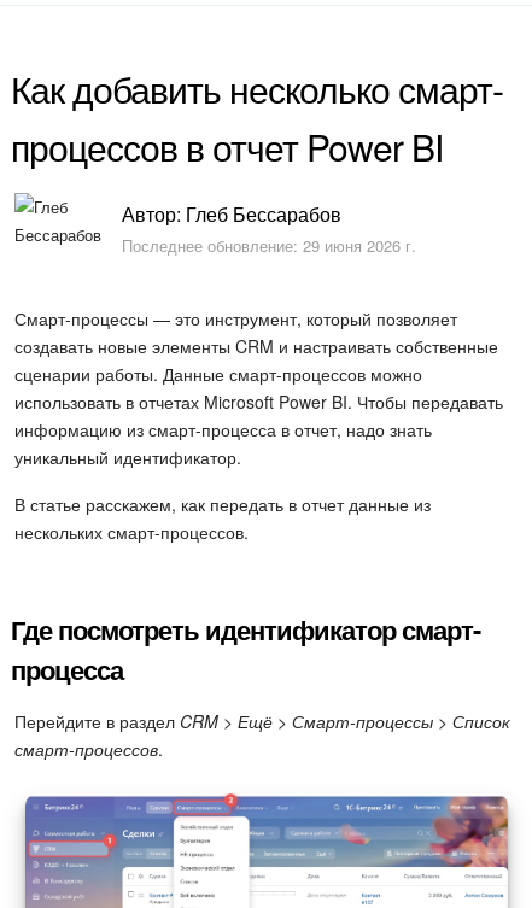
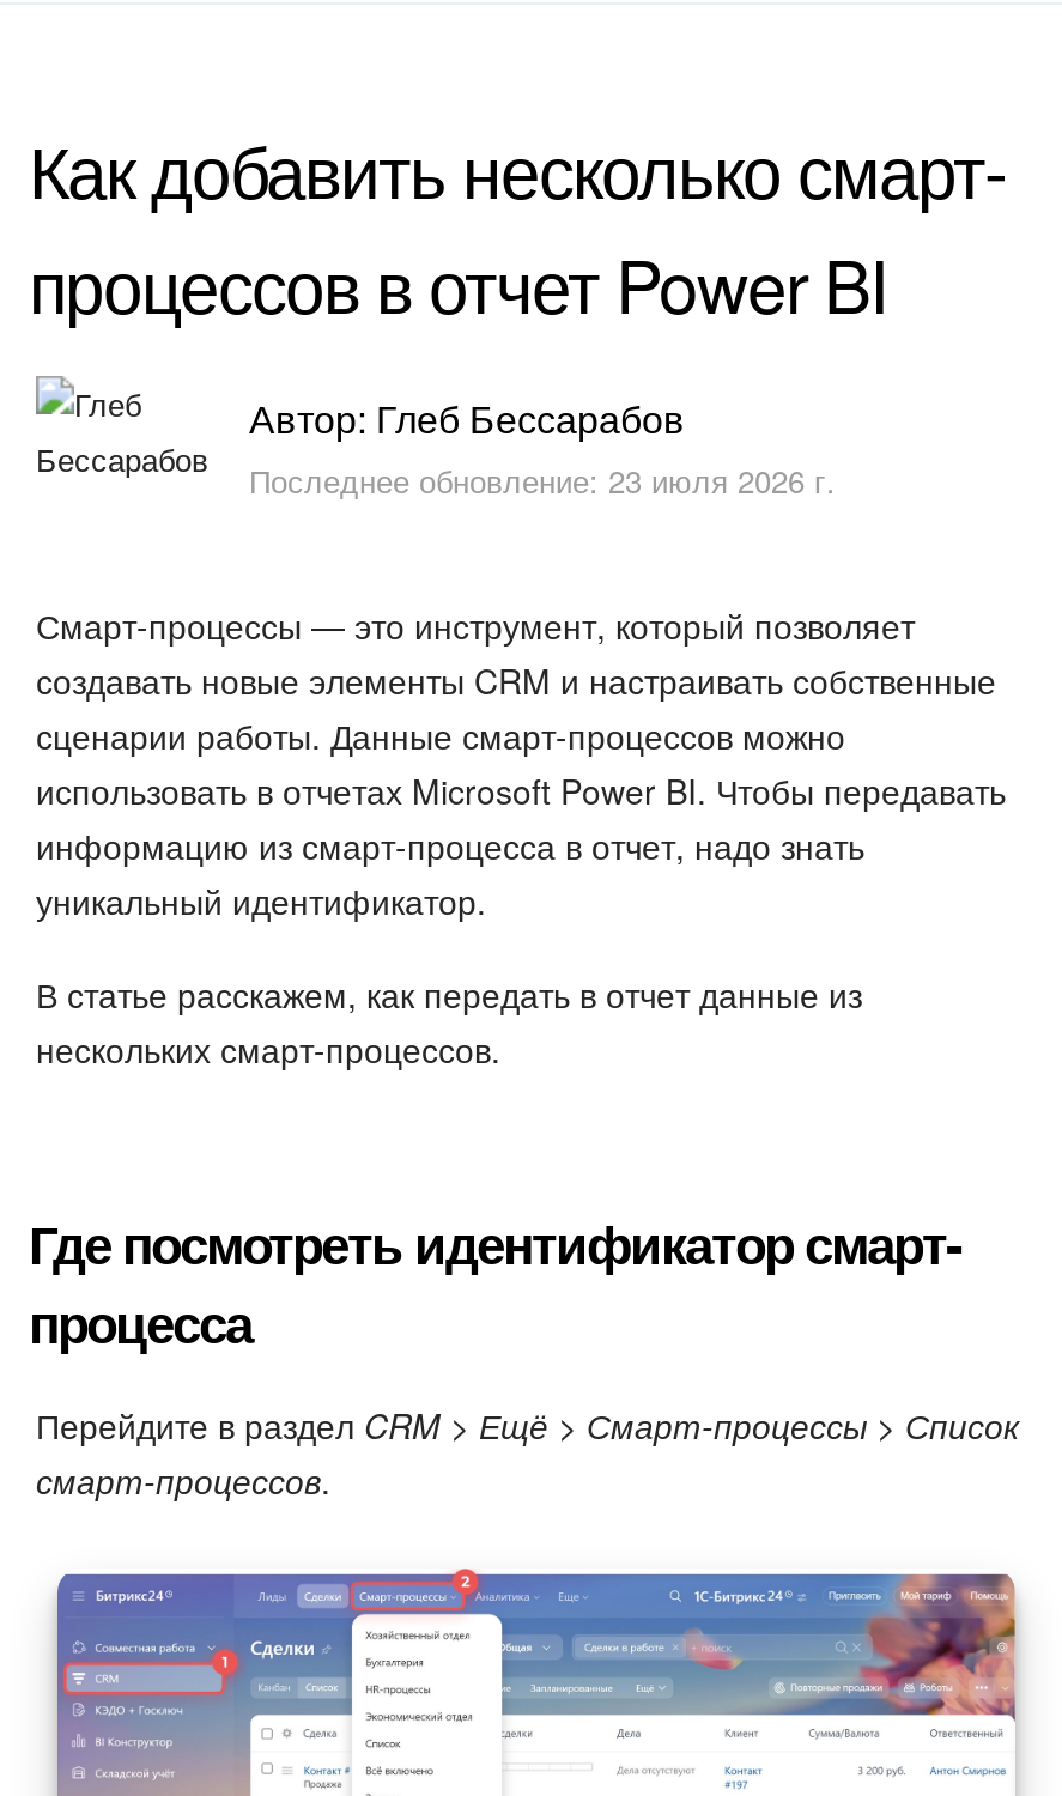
[122,234,416,257] Последнее обновление: 29 июня 2026 г. -> [249,458,836,503] Последнее обновление: 23 июля 2026 г.

